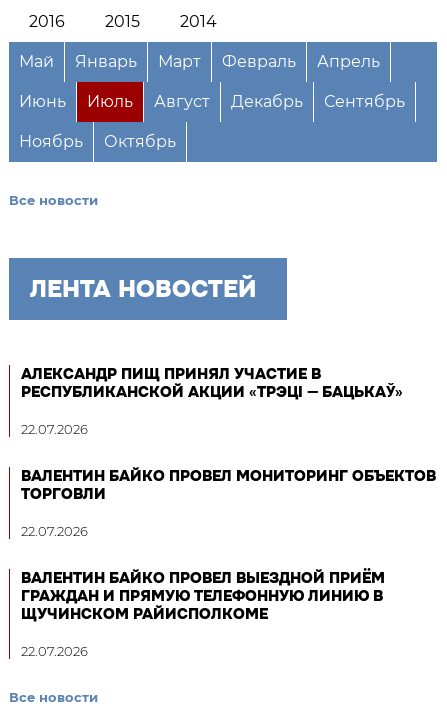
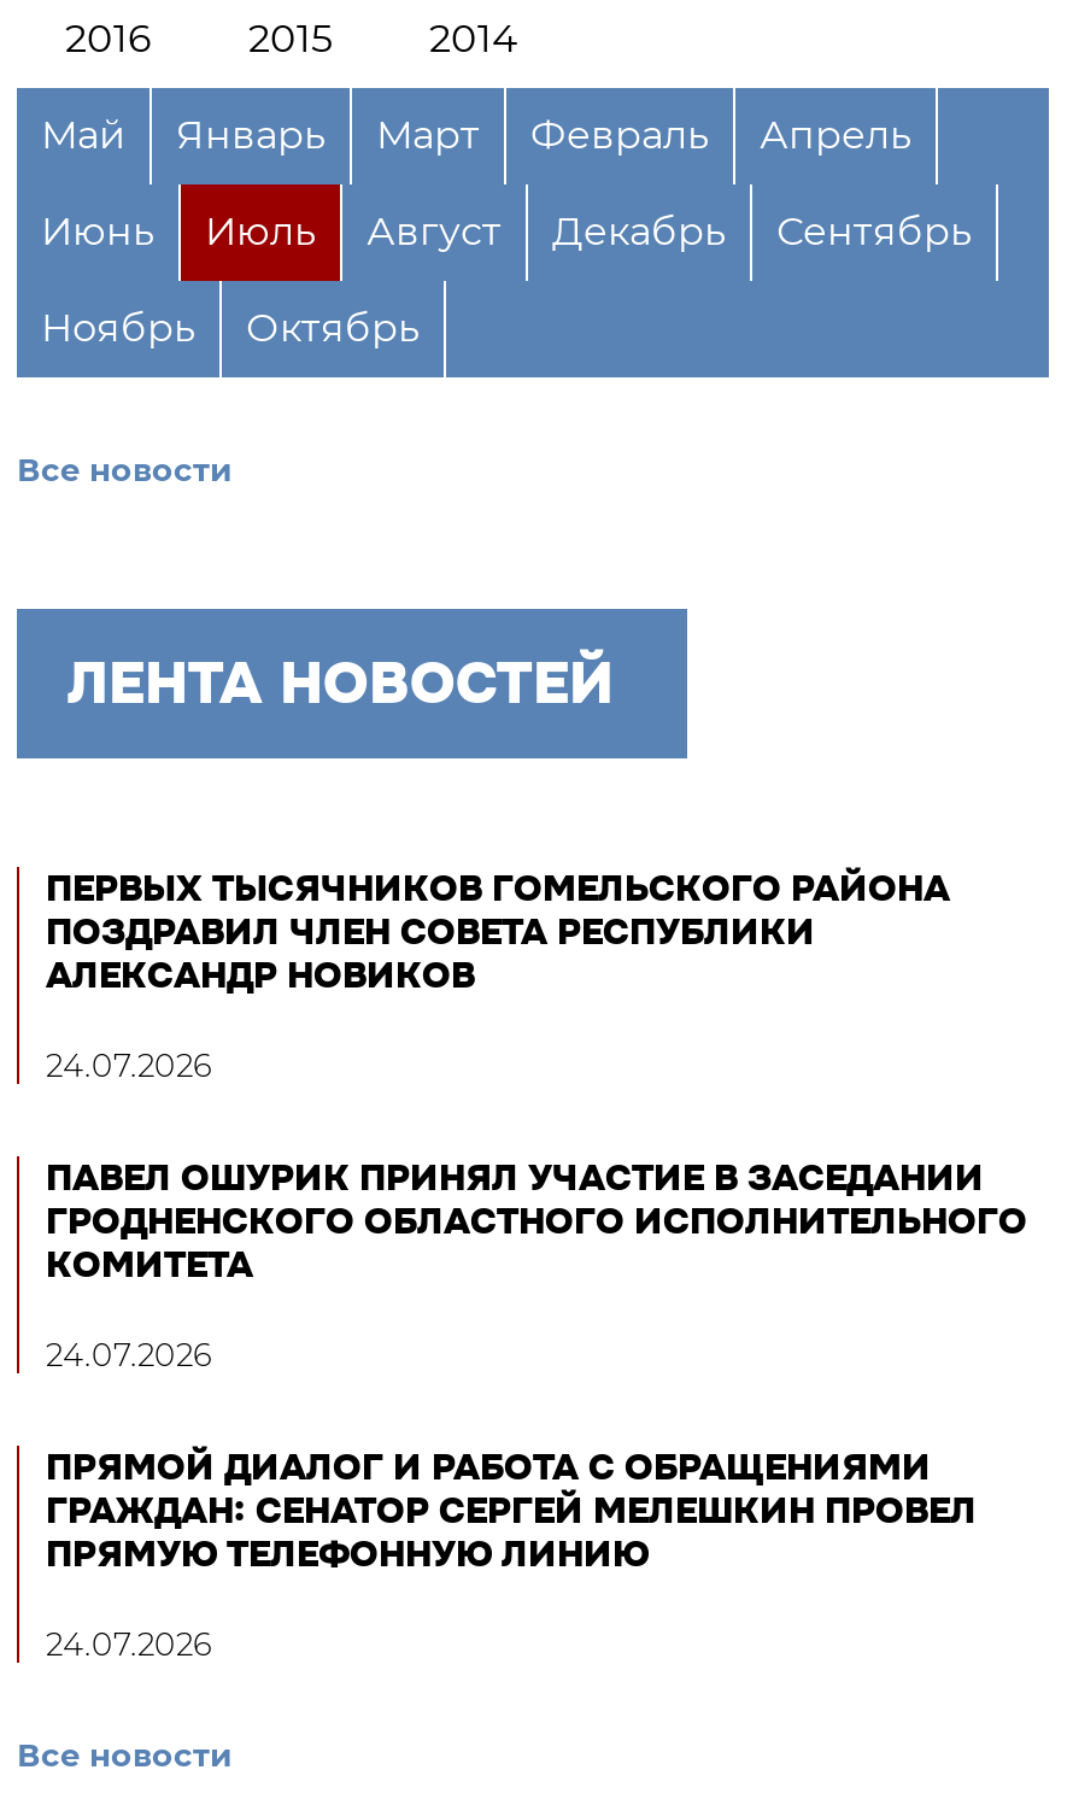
[21,364,403,402] АЛЕКСАНДР ПИЩ ПРИНЯЛ УЧАСТИЕ В | РЕСПУБЛИКАНСКОЙ АКЦИИ «ТРЭЦІ — БАЦЬКАЎ» -> [46,864,950,999] ПЕРВЫХ ТЫСЯЧНИКОВ ГОМЕЛЬСКОГО РАЙОНА | ПОЗДРАВИЛ ЧЛЕН СОВЕТА РЕСПУБЛИКИ | АЛЕКСАНДР НОВИКОВ
[21,421,88,437] 22.07.2026 -> [46,1045,212,1083] 24.07.2026
[21,466,436,504] ВАЛЕНТИН БАЙКО ПРОВЕЛ МОНИТОРИНГ ОБЪЕКТОВ | ТОРГОВЛИ -> [46,1153,1027,1288] ПАВЕЛ ОШУРИК ПРИНЯЛ УЧАСТИЕ В ЗАСЕДАНИИ | ГРОДНЕНСКОГО ОБЛАСТНОГО ИСПОЛНИТЕЛЬНОГО | КОМИТЕТА
[21,523,88,539] 22.07.2026 -> [46,1334,212,1373] 24.07.2026
[21,568,385,624] ВАЛЕНТИН БАЙКО ПРОВЕЛ ВЫЕЗДНОЙ ПРИЁМ | ГРАЖДАН И ПРЯМУЮ ТЕЛЕФОННУЮ ЛИНИЮ В | ЩУЧИНСКОМ РАЙИСПОЛКОМЕ -> [46,1443,977,1578] ПРЯМОЙ ДИАЛОГ И РАБОТА С ОБРАЩЕНИЯМИ | ГРАЖДАН: СЕНАТОР СЕРГЕЙ МЕЛЕШКИН ПРОВЕЛ | ПРЯМУЮ ТЕЛЕФОННУЮ ЛИНИЮ
[21,643,88,659] 22.07.2026 -> [46,1624,212,1662] 24.07.2026

